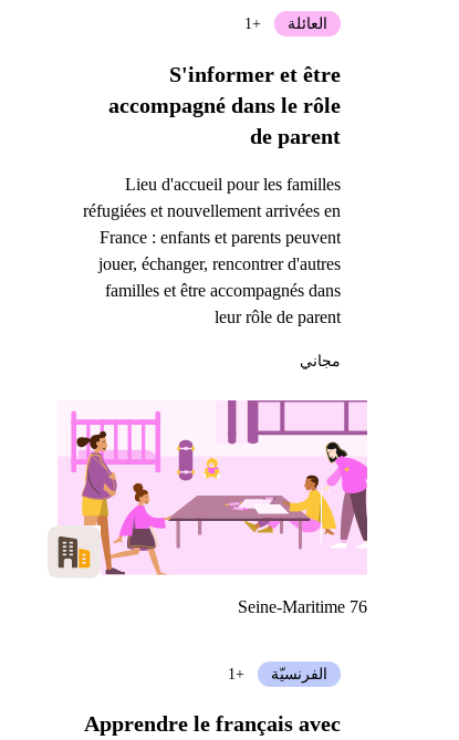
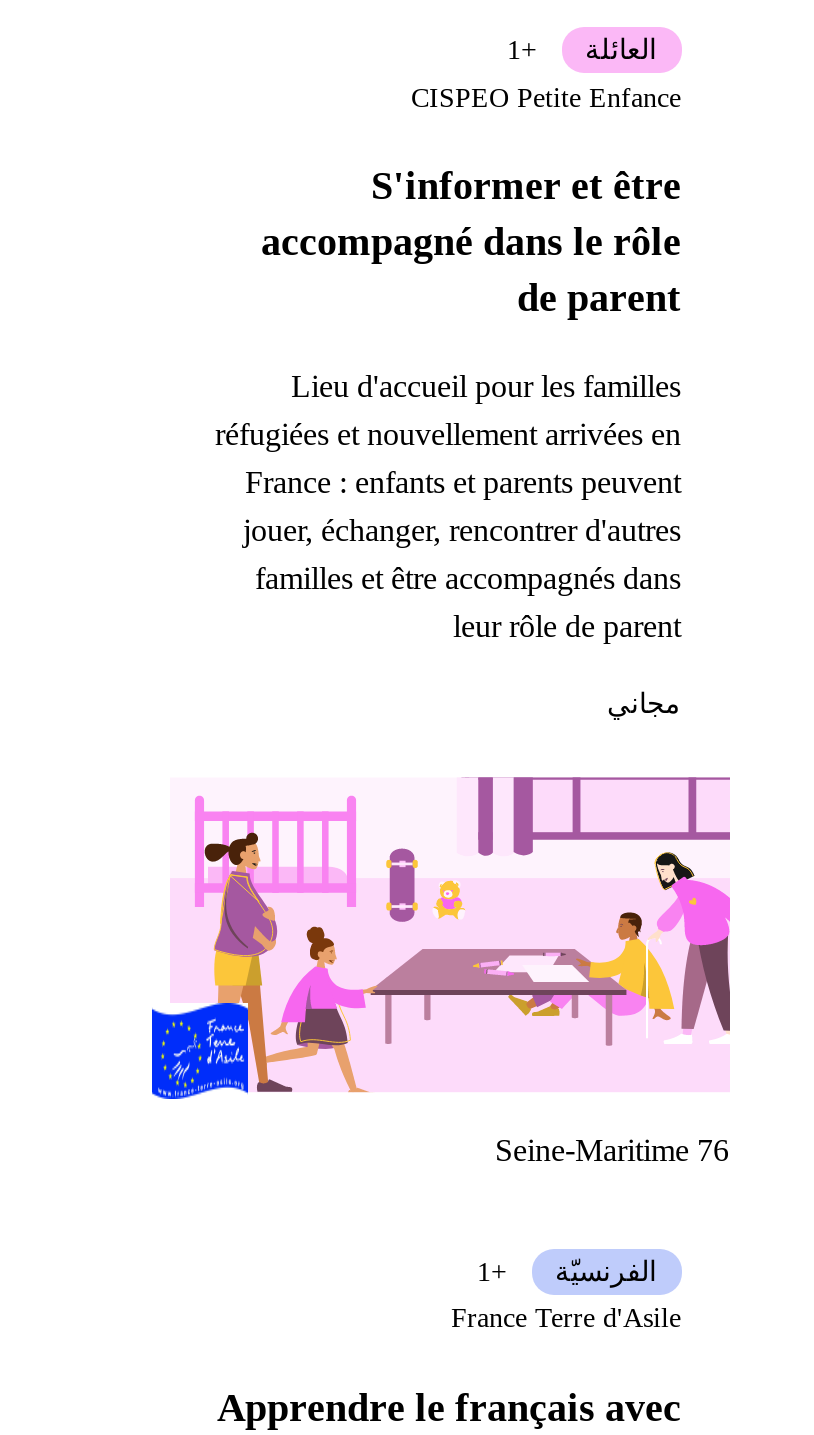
none -> [411,82,681,112] CISPEO Petite Enfance
[48,524,102,579] [image] -> [150,1000,250,1100] [image]
none -> [451,1303,681,1333] France Terre d'Asile

